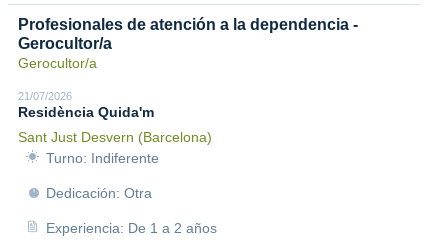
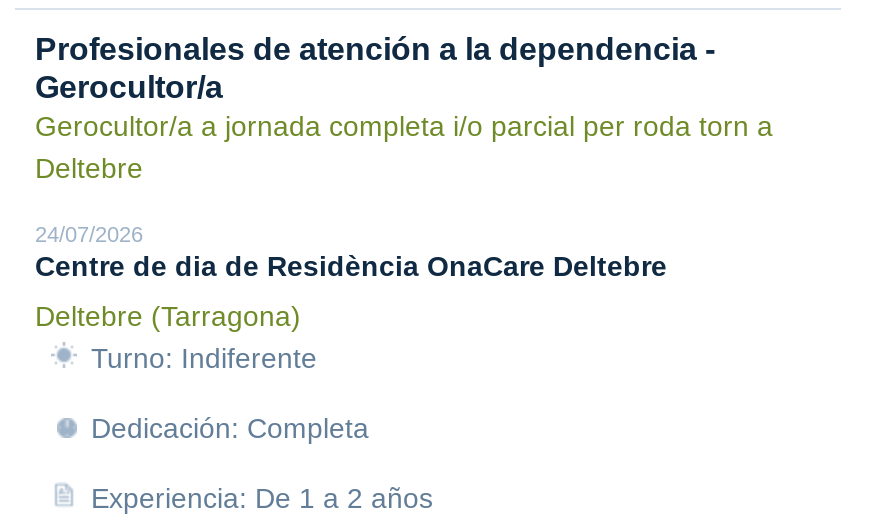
[18,55,97,71] Gerocultor/a -> [35,110,773,184] Gerocultor/a a jornada completa i/o parcial per roda torn a | Deltebre
[18,90,154,120] 21/07/2026 | Residència Quida'm -> [35,222,667,282] 24/07/2026 | Centre de dia de Residència OnaCare Deltebre
[18,129,212,145] Sant Just Desvern (Barcelona) -> [35,300,301,332] Deltebre (Tarragona)
[46,185,152,201] Dedicación: Otra -> [91,412,369,444] Dedicación: Completa

